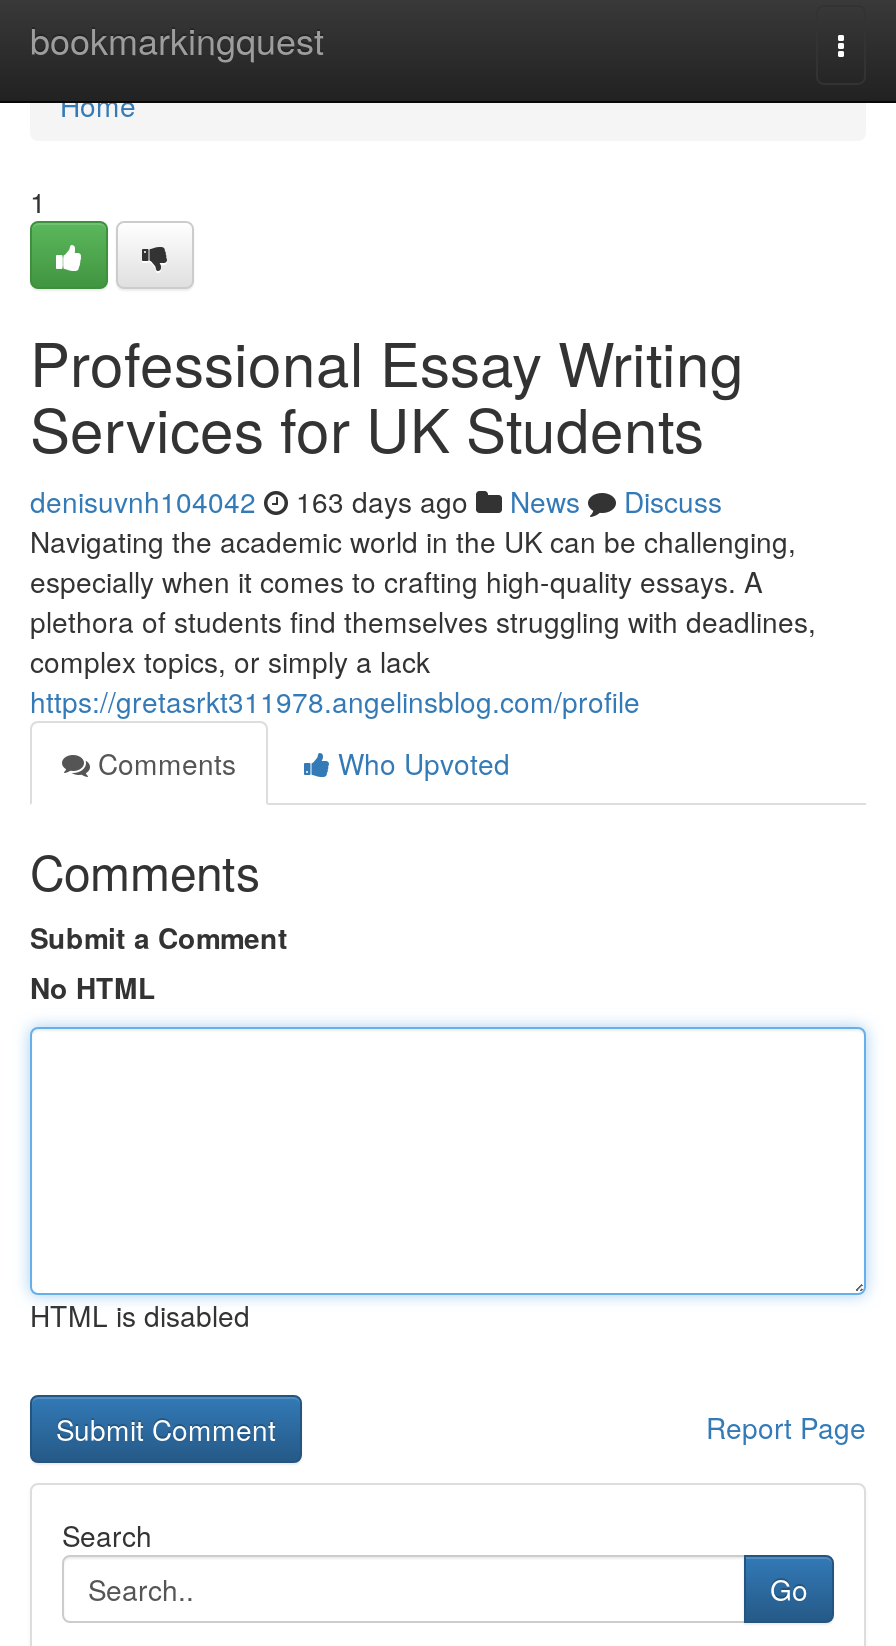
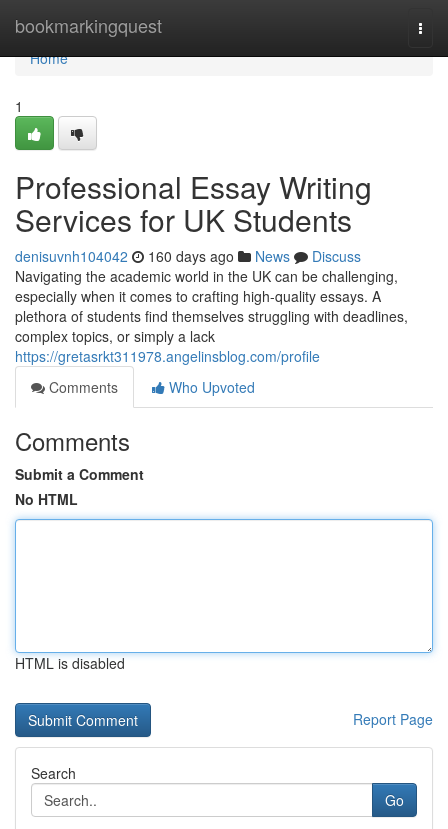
[30,481,722,521] denisuvnh104042 163 days ago News Discuss -> [15,246,361,266] denisuvnh104042 160 days ago News Discuss

